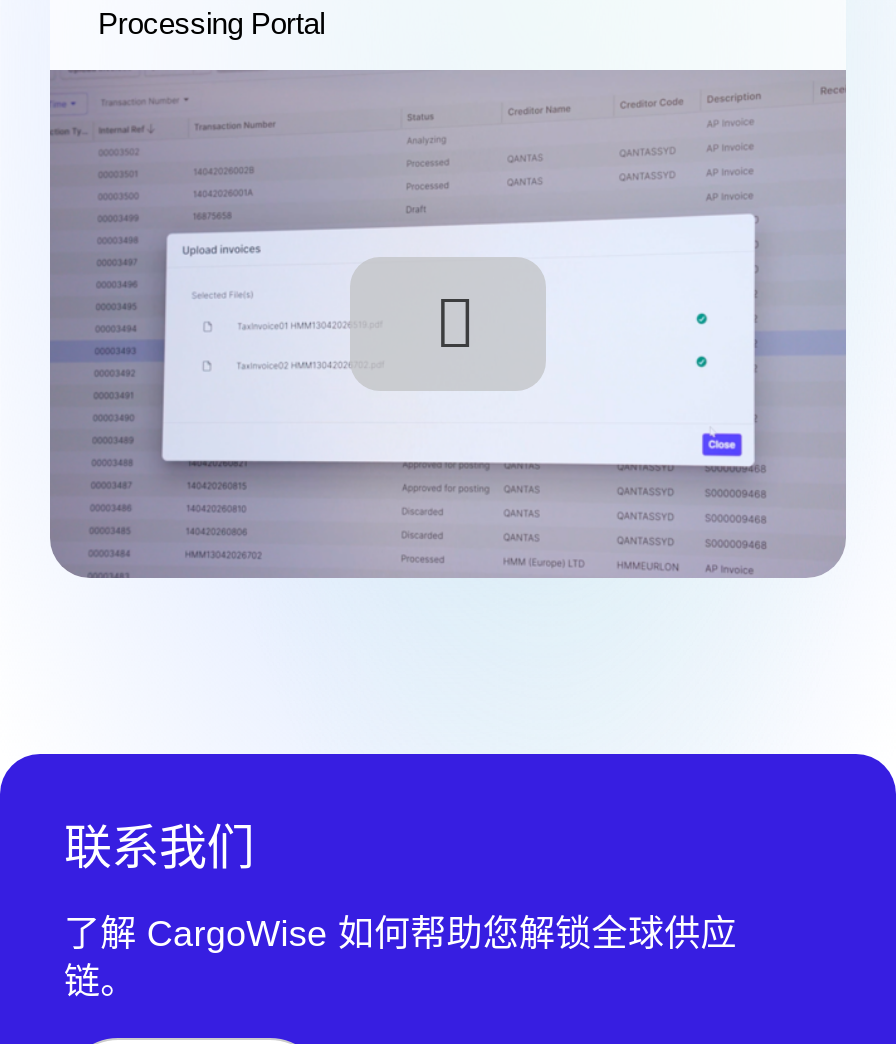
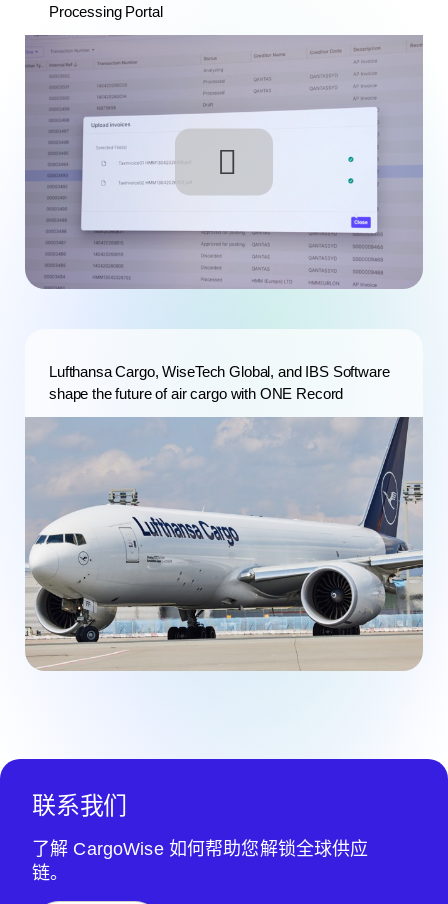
none -> [25,417,423,671] [image]
none -> [49,363,389,402] Lufthansa Cargo, WiseTech Global, and IBS Software | shape the future of air cargo with ONE Record

